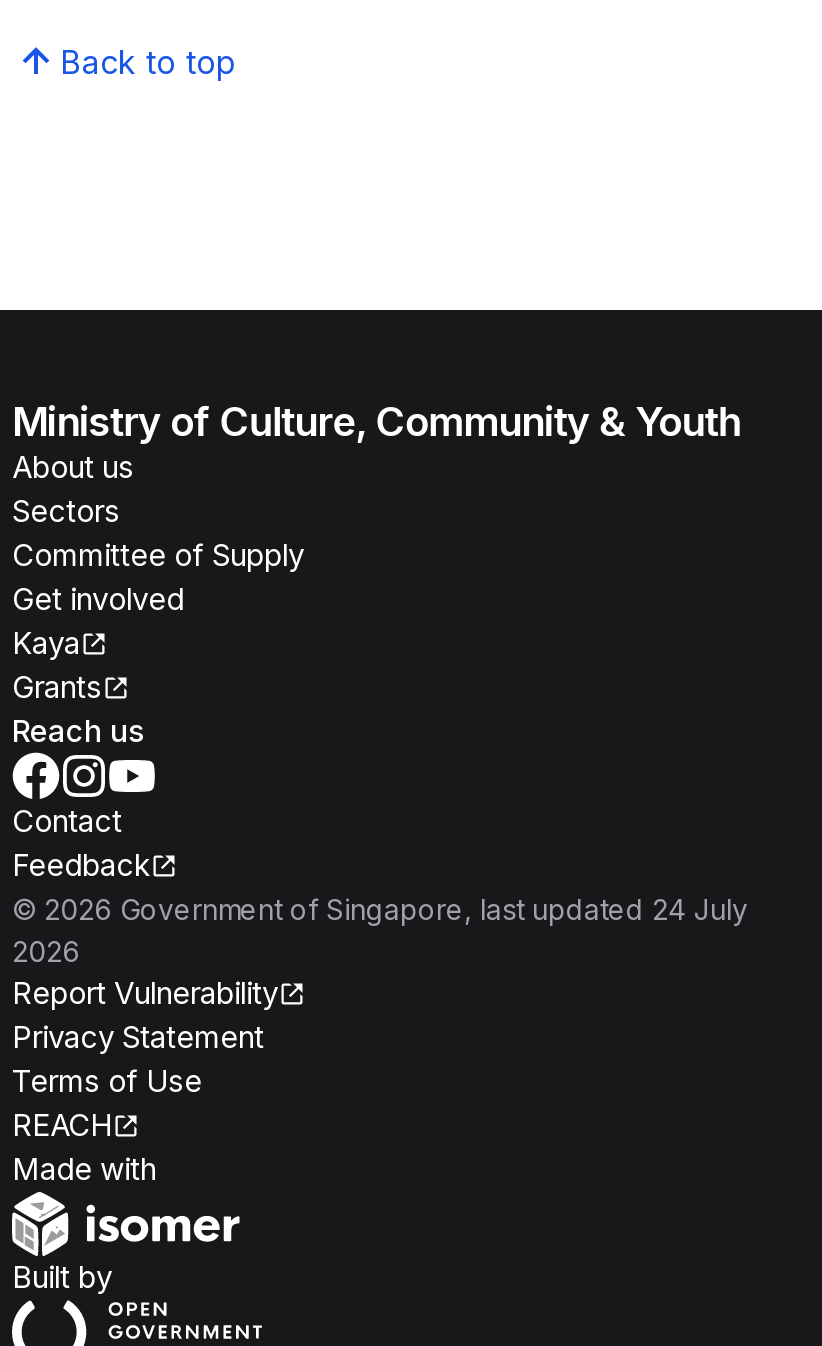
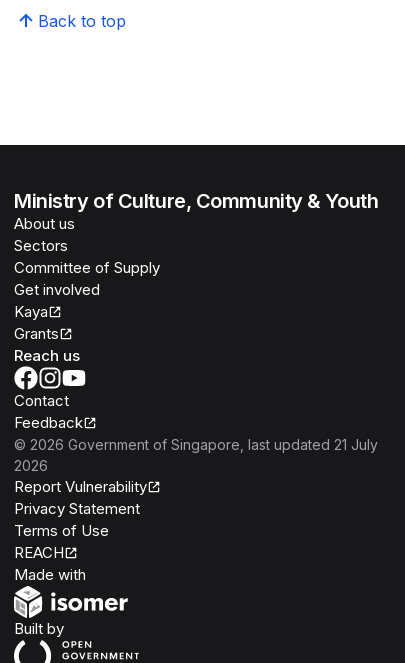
[12,892,748,926] © 2026 Government of Singapore, last updated 24 July -> [14,436,378,453] © 2026 Government of Singapore, last updated 21 July

